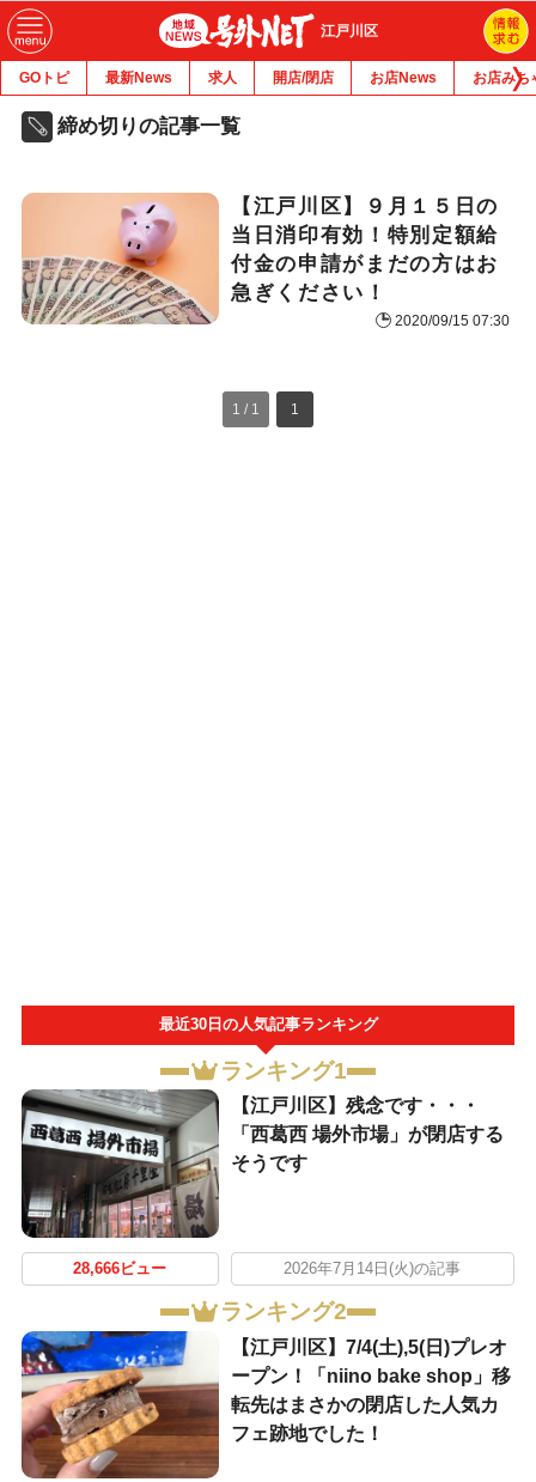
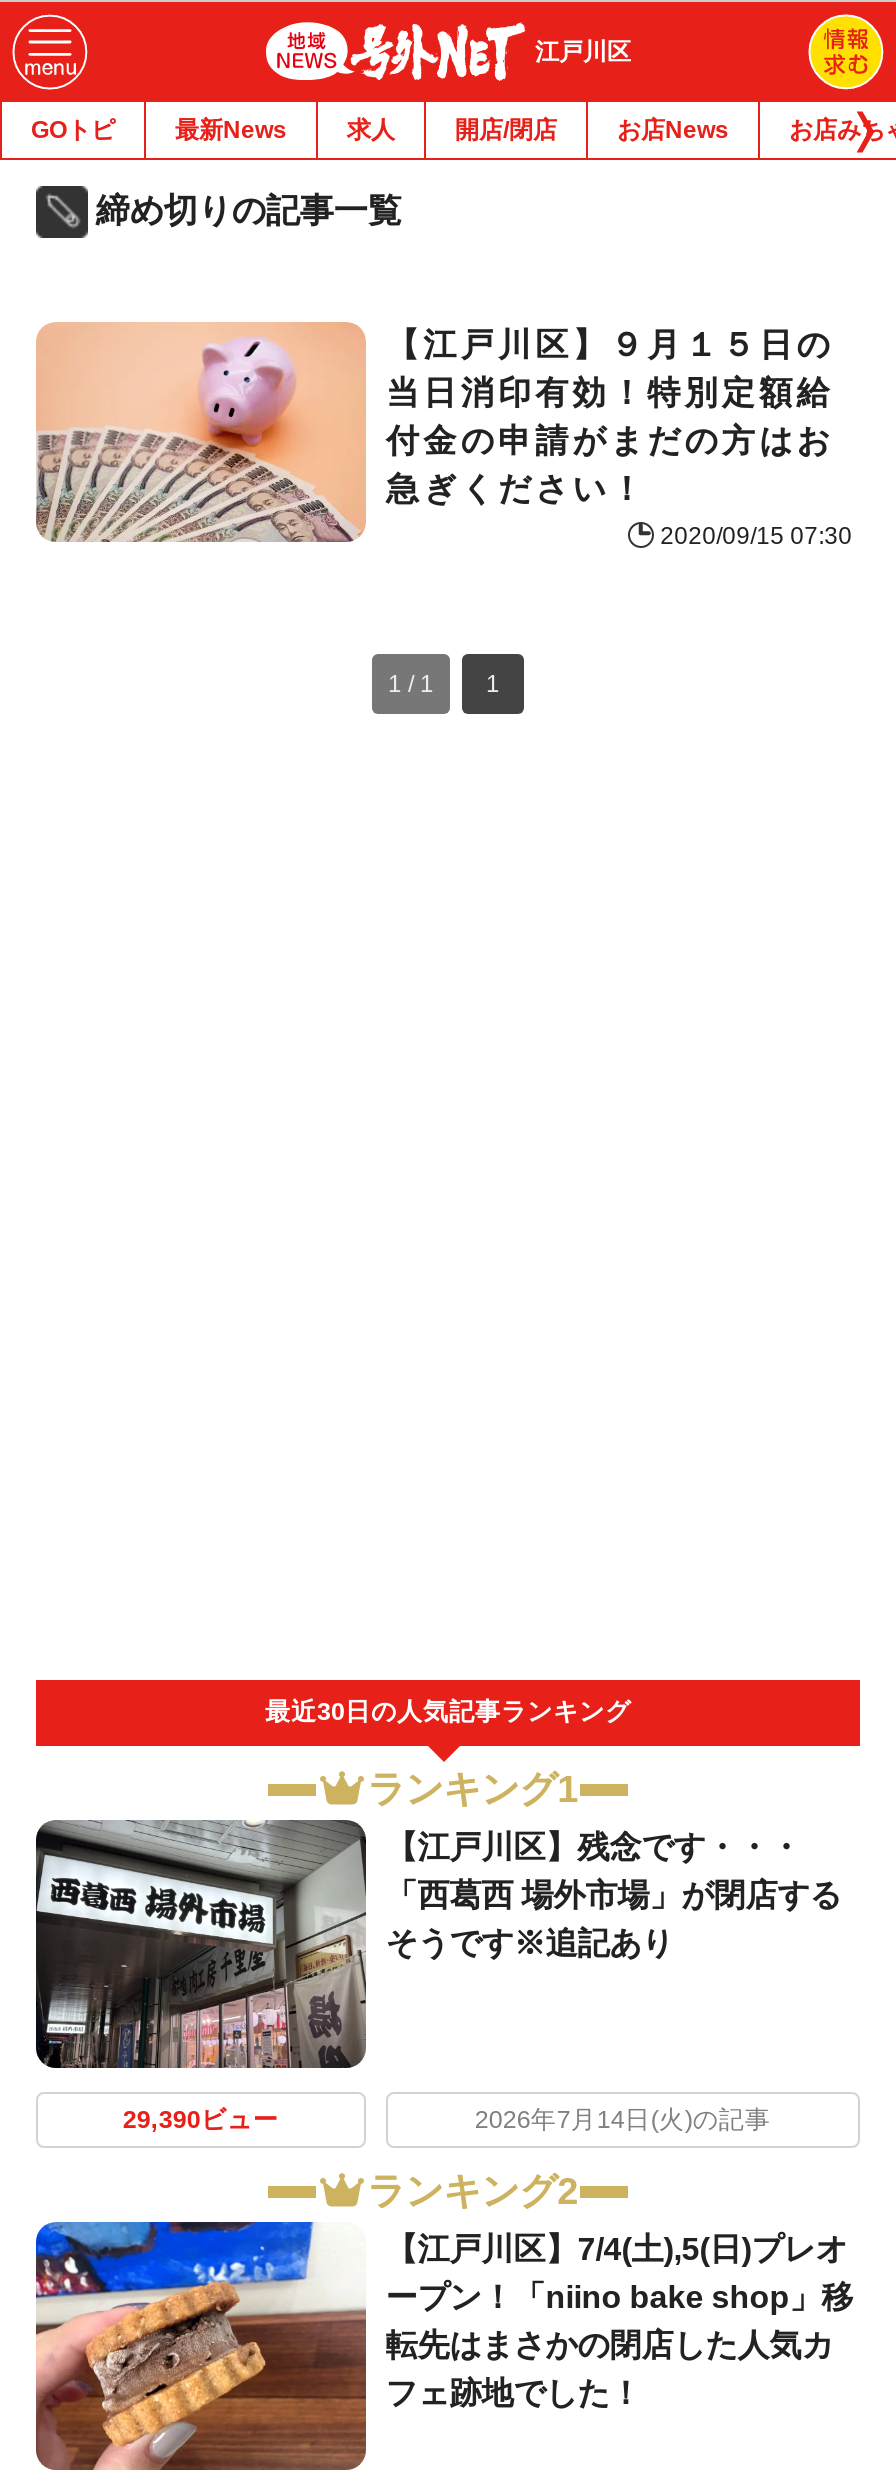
[231,1153,307,1174] そうです -> [386,1927,674,1961] そうです※追記あり
[73,1260,167,1277] 28,666ビュー -> [123,2106,279,2134] 29,390ビュー

